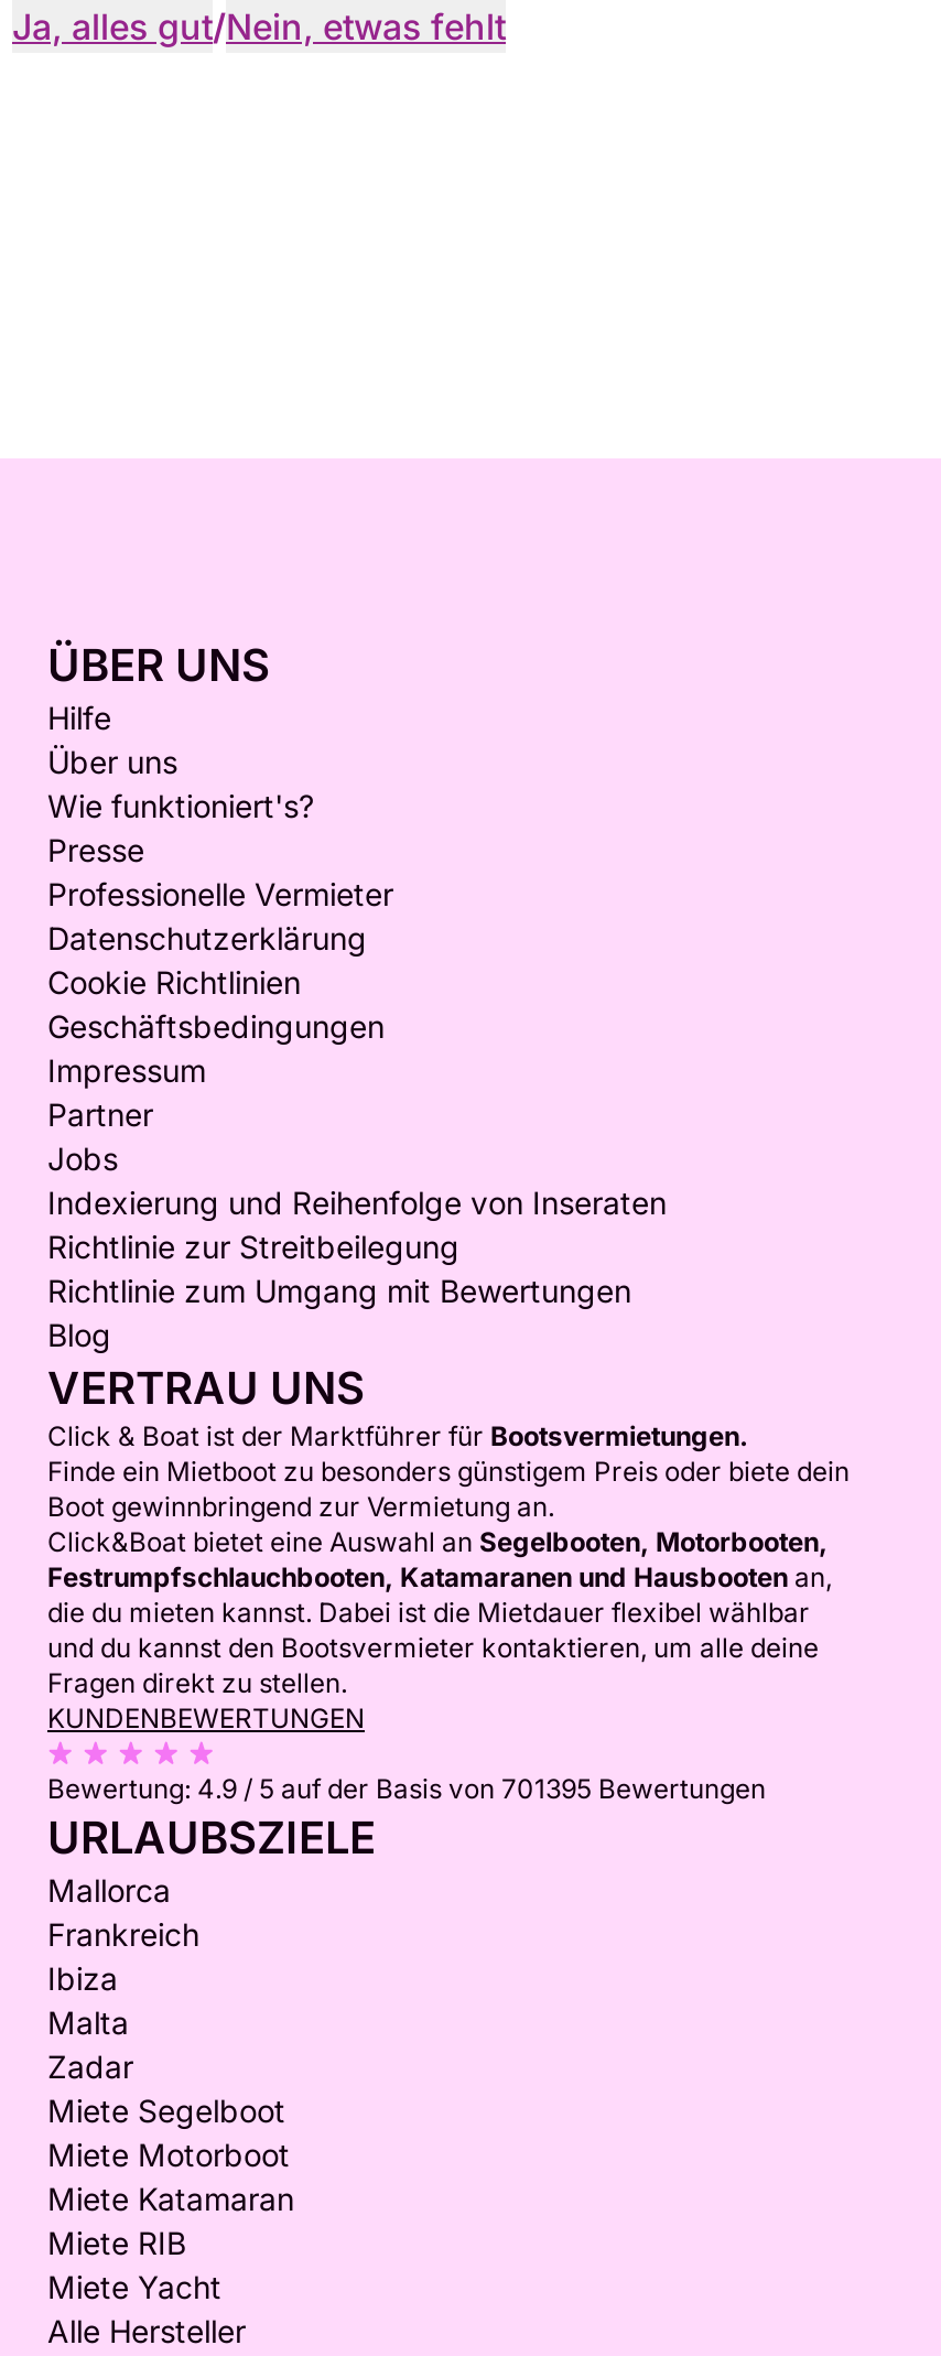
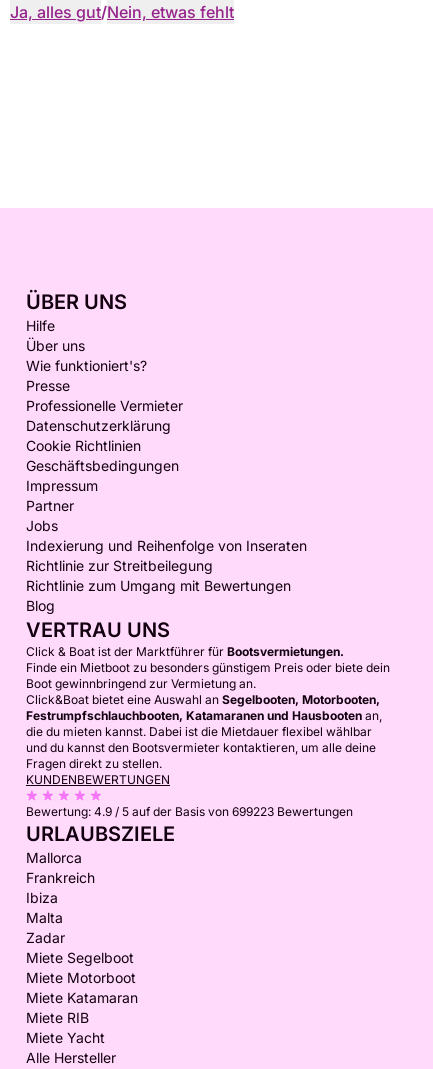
[47,1772,766,1805] Bewertung: 4.9 / 5 auf der Basis von 701395 Bewertungen -> [26,804,353,819] Bewertung: 4.9 / 5 auf der Basis von 699223 Bewertungen

